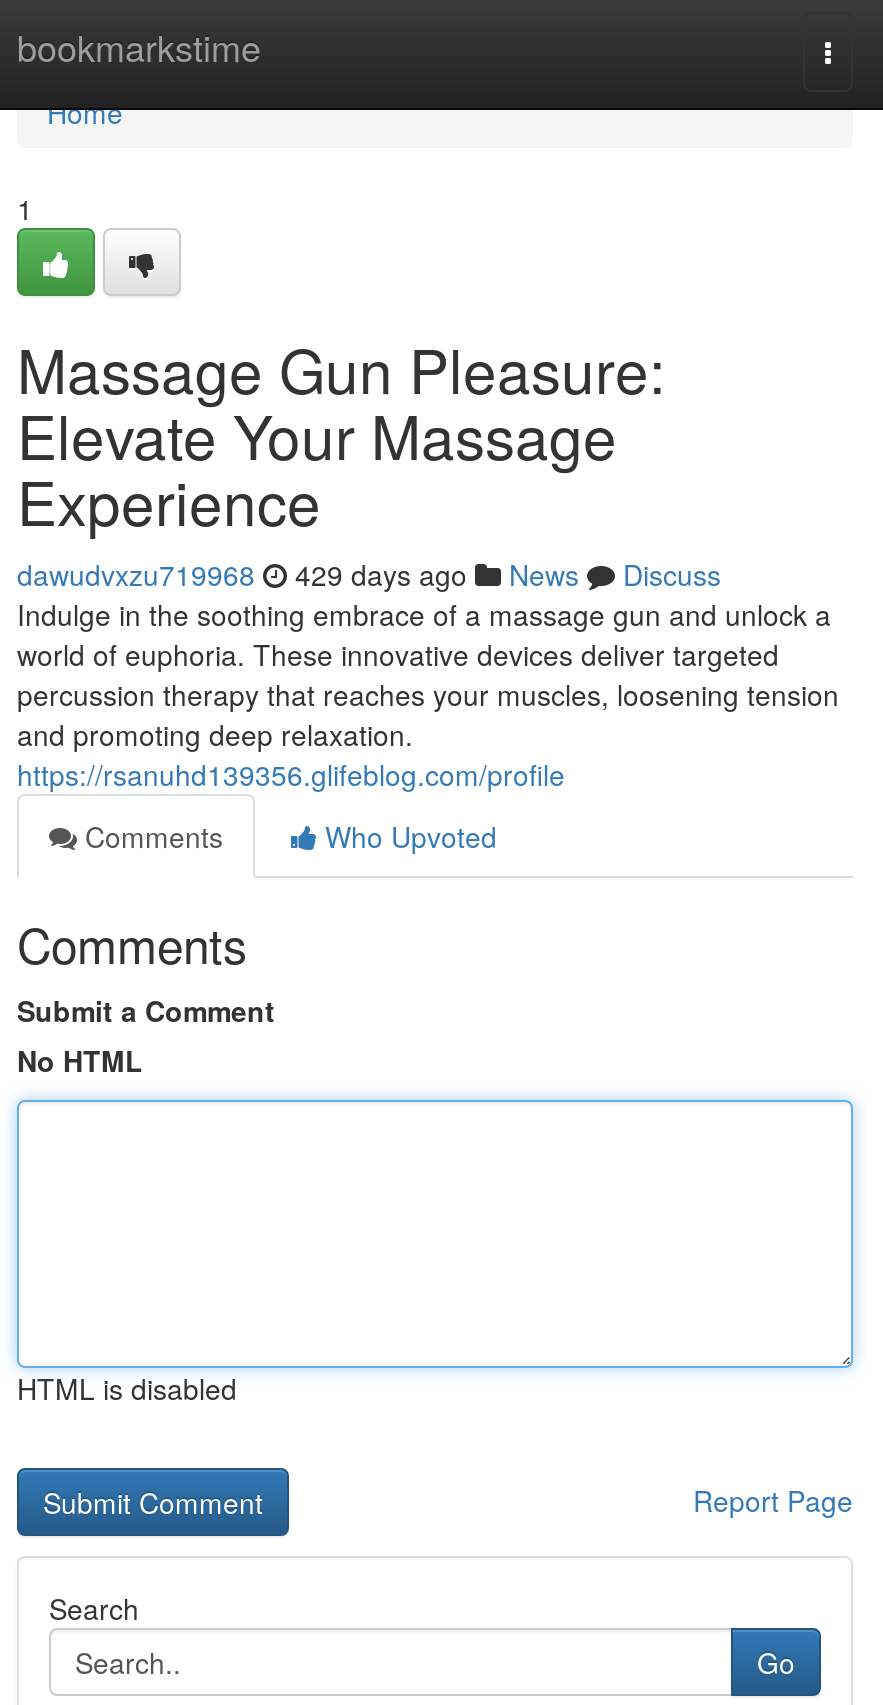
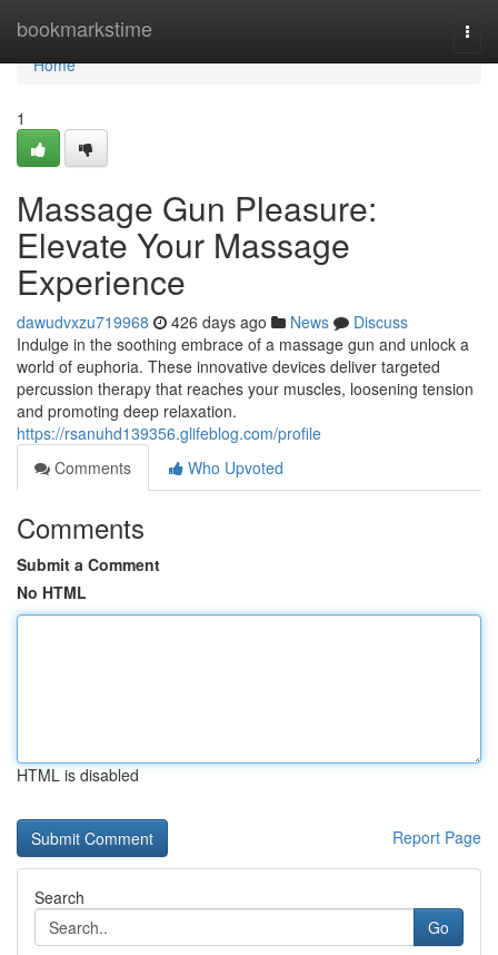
[17,554,721,594] dawudvxzu719968 429 days ago News Discuss -> [17,311,408,333] dawudvxzu719968 426 days ago News Discuss

